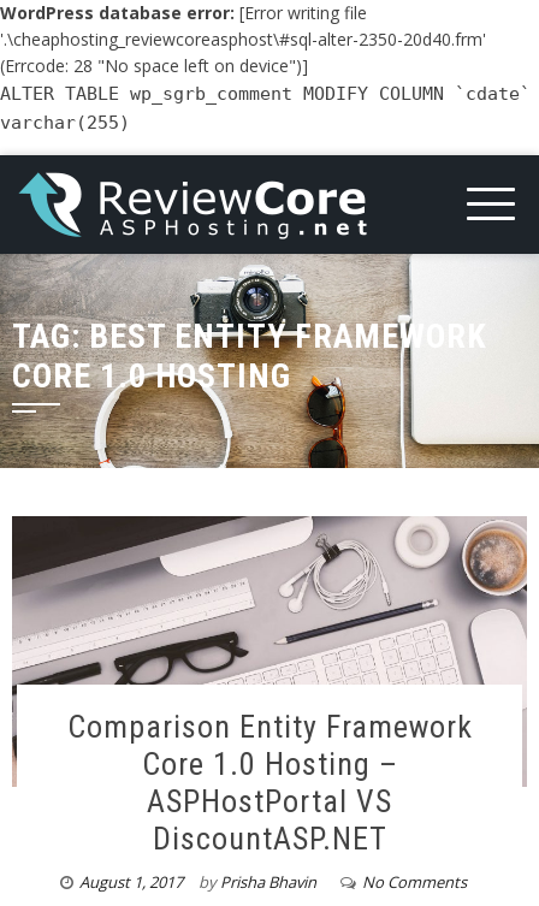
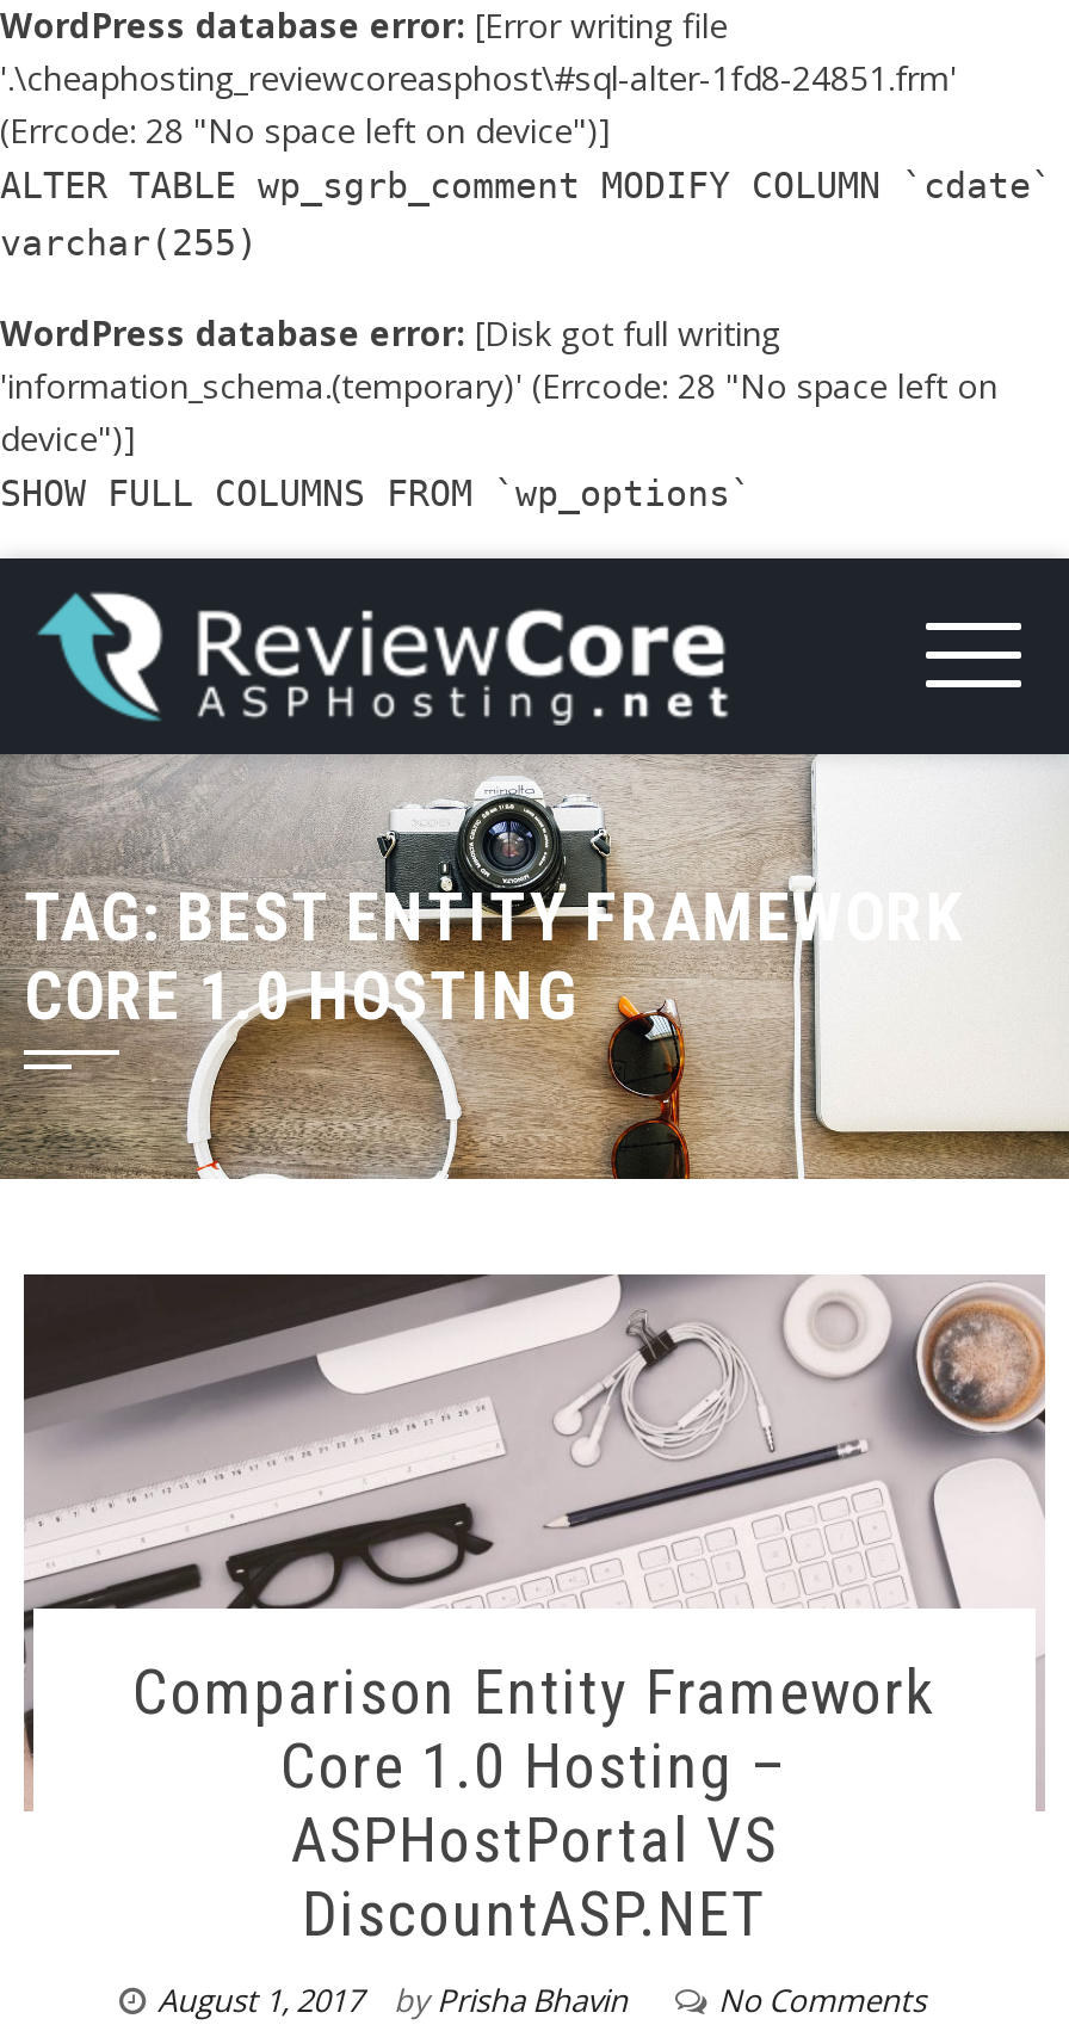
[0,28,486,51] '.\cheaphosting_reviewcoreasphost\#sql-alter-2350-20d40.frm' -> [0,55,957,100] '.\cheaphosting_reviewcoreasphost\#sql-alter-1fd8-24851.frm'
none -> [0,310,997,516] WordPress database error: [Disk got full writing | 'information_schema.(temporary)' (Errcode: 28 "No space left on | device")] | SHOW FULL COLUMNS FROM `wp_options`

